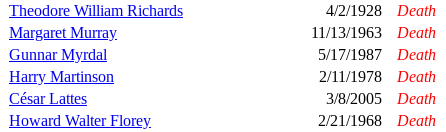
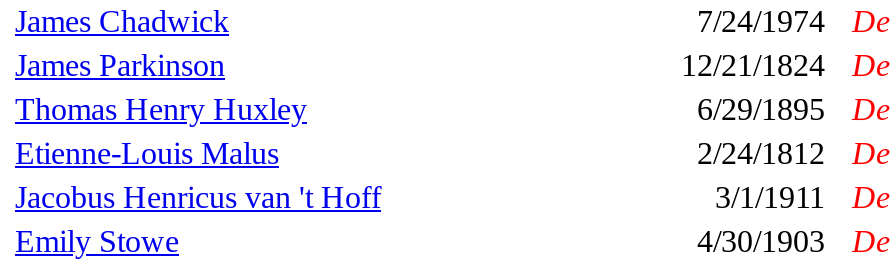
[9,2,382,19] Theodore William Richards | 4/2/1928 -> [15,5,825,39] James Chadwick | 7/24/1974
[9,24,382,41] Margaret Murray | 11/13/1963 -> [15,49,825,83] James Parkinson | 12/21/1824
[9,46,382,63] Gunnar Myrdal | 5/17/1987 -> [15,93,825,127] Thomas Henry Huxley | 6/29/1895
[9,68,382,85] Harry Martinson | 2/11/1978 -> [15,137,825,171] Etienne-Louis Malus | 2/24/1812
[9,90,382,107] César Lattes | 3/8/2005 -> [15,181,825,215] Jacobus Henricus van 't Hoff | 3/1/1911
[9,112,382,129] Howard Walter Florey | 2/21/1968 -> [15,225,825,259] Emily Stowe | 4/30/1903

